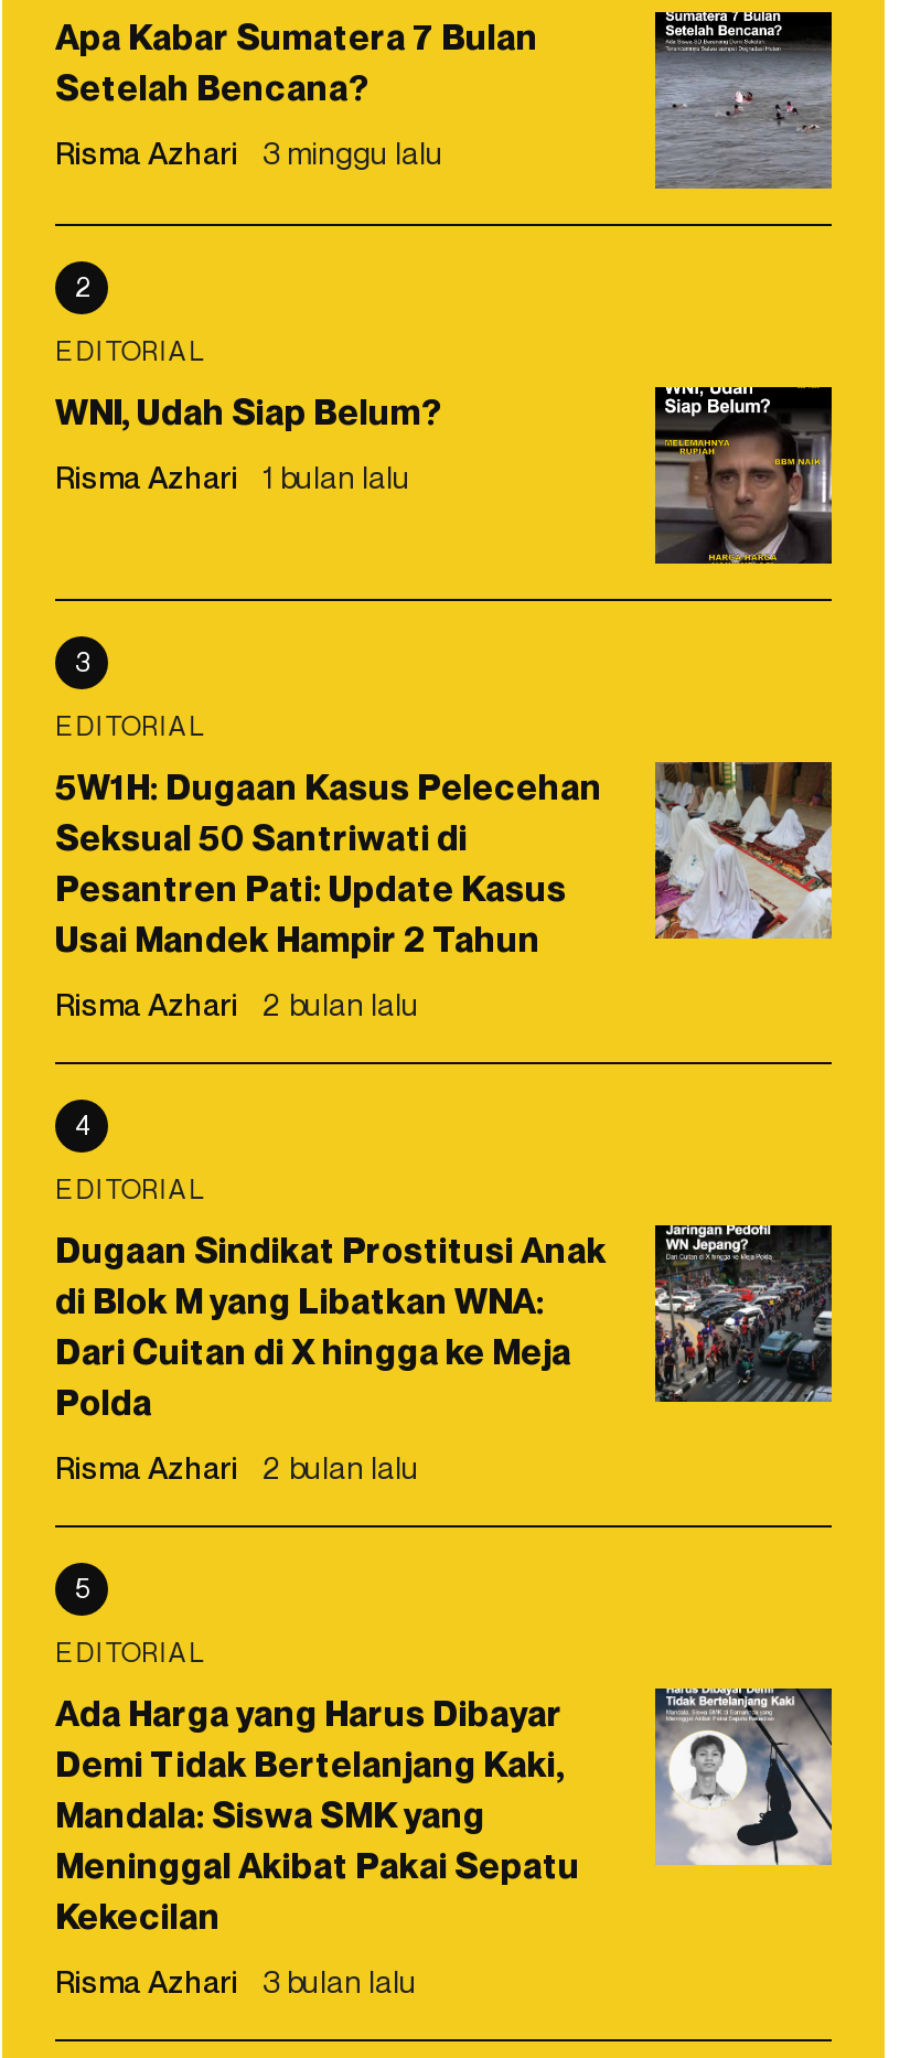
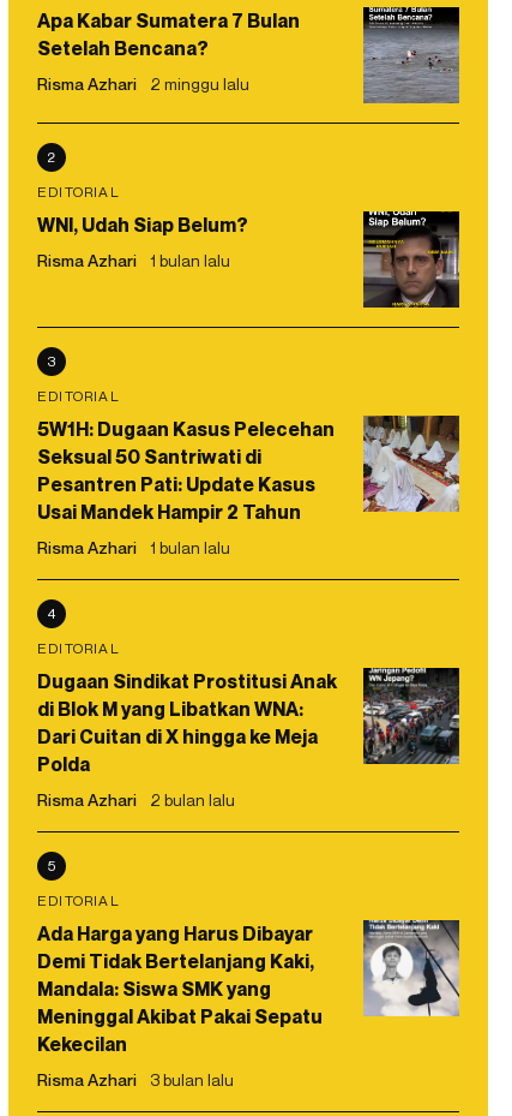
[55,132,443,170] Risma Azhari 3 minggu lalu -> [37,73,249,93] Risma Azhari 2 minggu lalu
[55,984,419,1021] Risma Azhari 2 bulan lalu -> [37,536,230,557] Risma Azhari 1 bulan lalu

